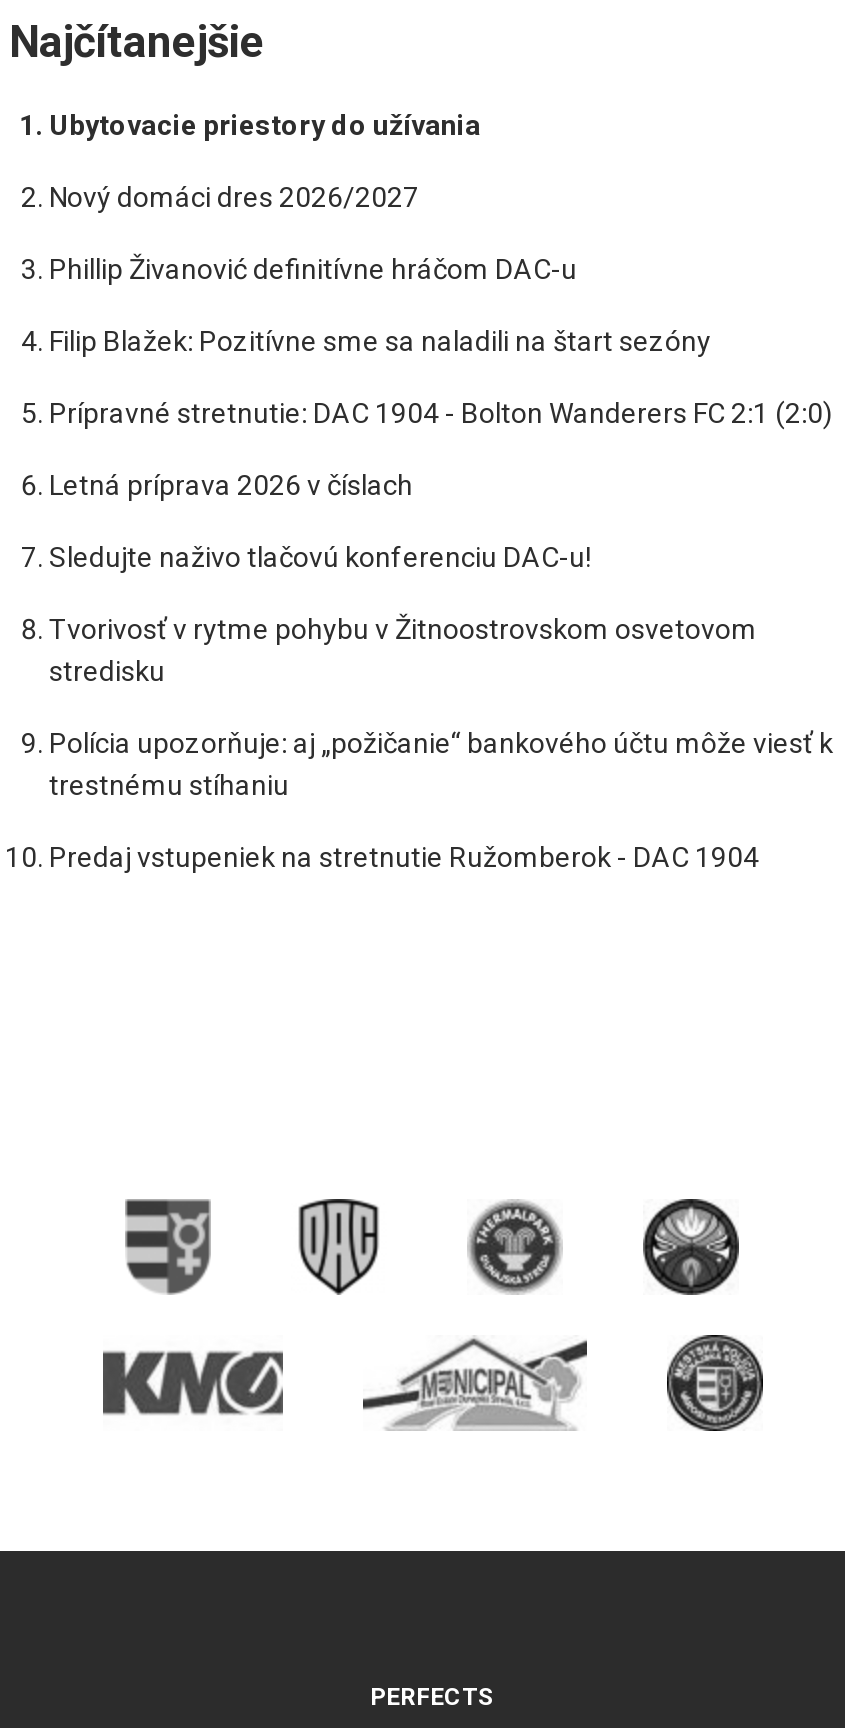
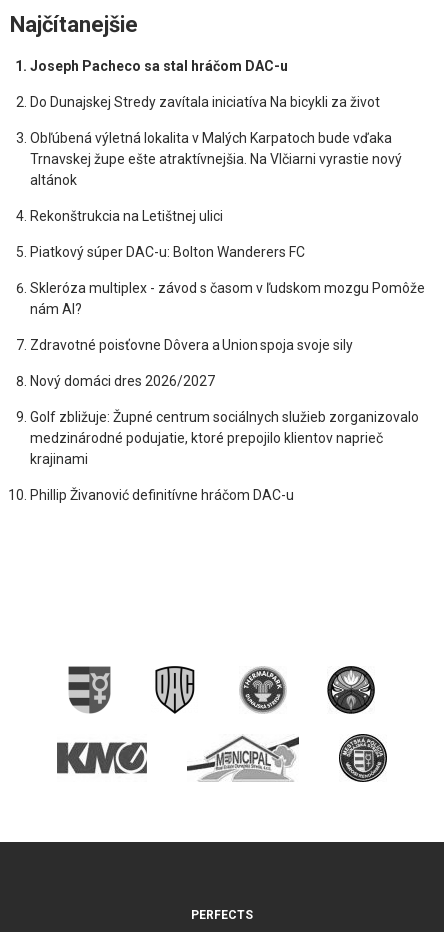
[49,109,481,141] Ubytovacie priestory do užívania -> [30,58,425,353] Joseph Pacheco sa stal hráčom DAC-u | Do Dunajskej Stredy zavítala iniciatíva Na bicykli za život | Obľúbená výletná lokalita v Malých Karpatoch bude vďaka | Trnavskej župe ešte atraktívnejšia. Na Vlčiarni vyrastie nový | altánok | Rekonštrukcia na Letištnej ulici | Piatkový súper DAC-u: Bolton Wanderers FC | Skleróza multiplex - závod s časom v ľudskom mozgu Pomôže | nám AI? | Zdravotné poisťovne Dôvera a Union spoja svoje sily
moved [49,181,419,213] -> [30,373,215,389]: Nový domáci dres 2026/2027
none -> [30,409,419,467] Golf zbližuje: Župné centrum sociálnych služieb zorganizovalo | medzinárodné podujatie, ktoré prepojilo klientov naprieč | krajinami
moved [49,253,577,285] -> [30,487,294,503]: Phillip Živanović definitívne hráčom DAC-u
[49,325,833,873] Filip Blažek: Pozitívne sme sa naladili na štart sezóny | Prípravné stretnutie: DAC 1904 - Bolton Wanderers FC 2:1 (2:0) | Letná príprava 2026 v číslach | Sledujte naživo tlačovú konferenciu DAC-u! | Tvorivosť v rytme pohybu v Žitnoostrovskom osvetovom | stredisku | Polícia upozorňuje: aj „požičanie“ bankového účtu môže viesť k | trestnému stíhaniu | Predaj vstupeniek na stretnutie Ružomberok - DAC 1904 -> none

